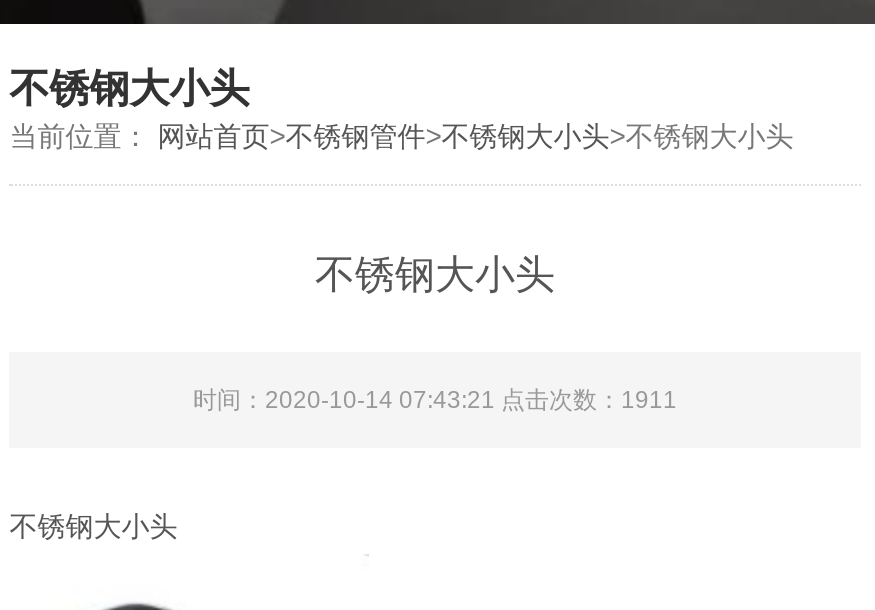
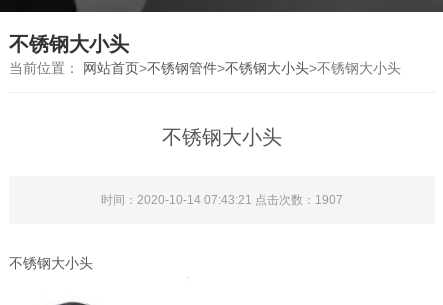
[193,386,677,414] 时间：2020-10-14 07:43:21 点击次数：1911 -> [101,193,343,207] 时间：2020-10-14 07:43:21 点击次数：1907

